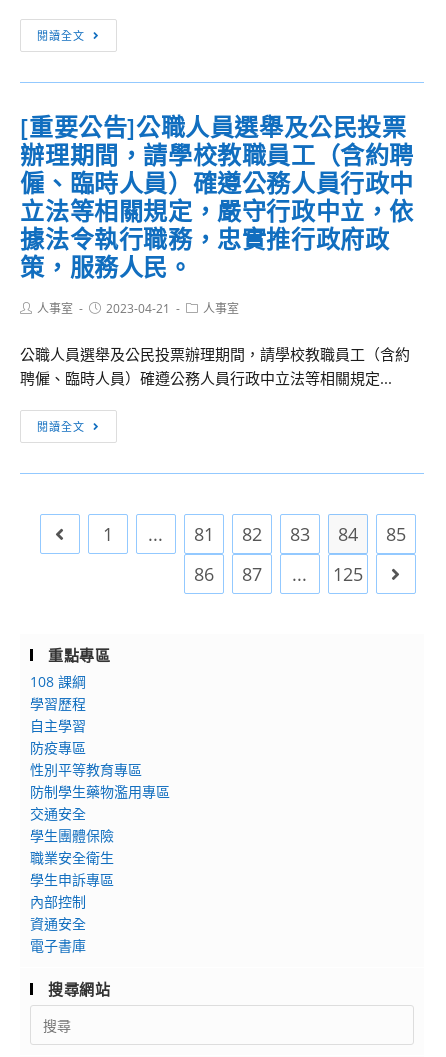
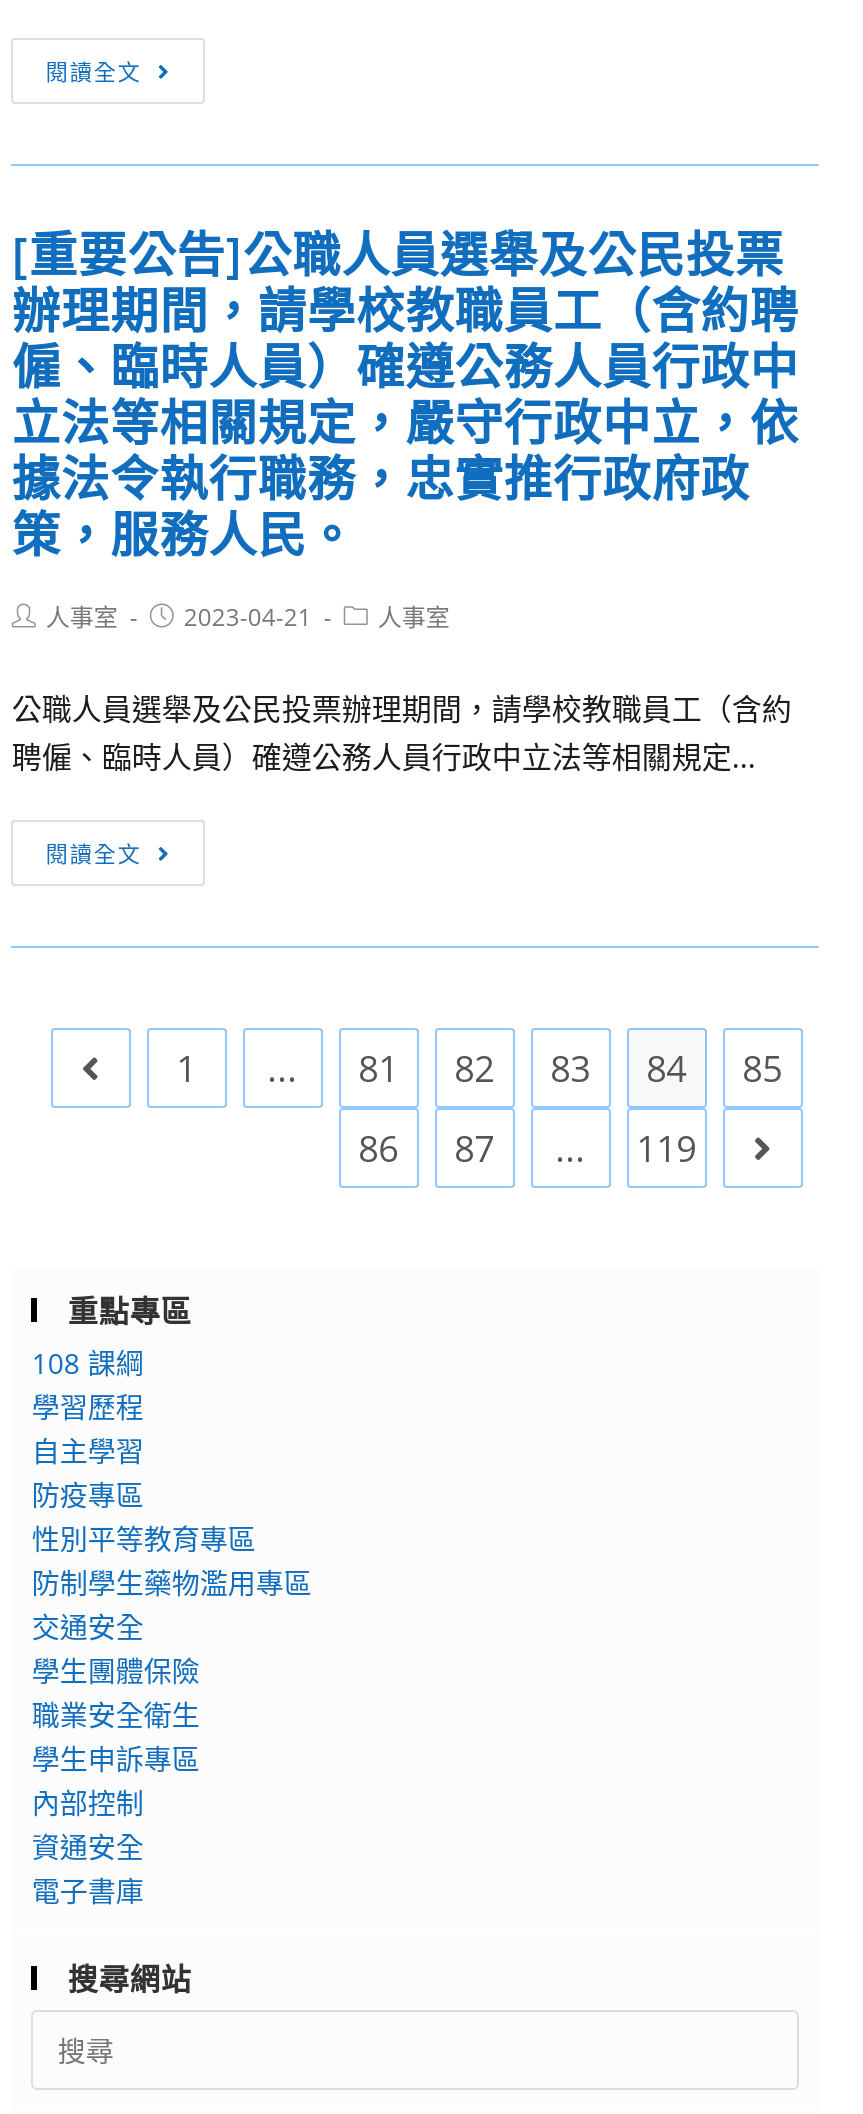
[333,562,363,586] 125 -> [636,1124,696,1172] 119

